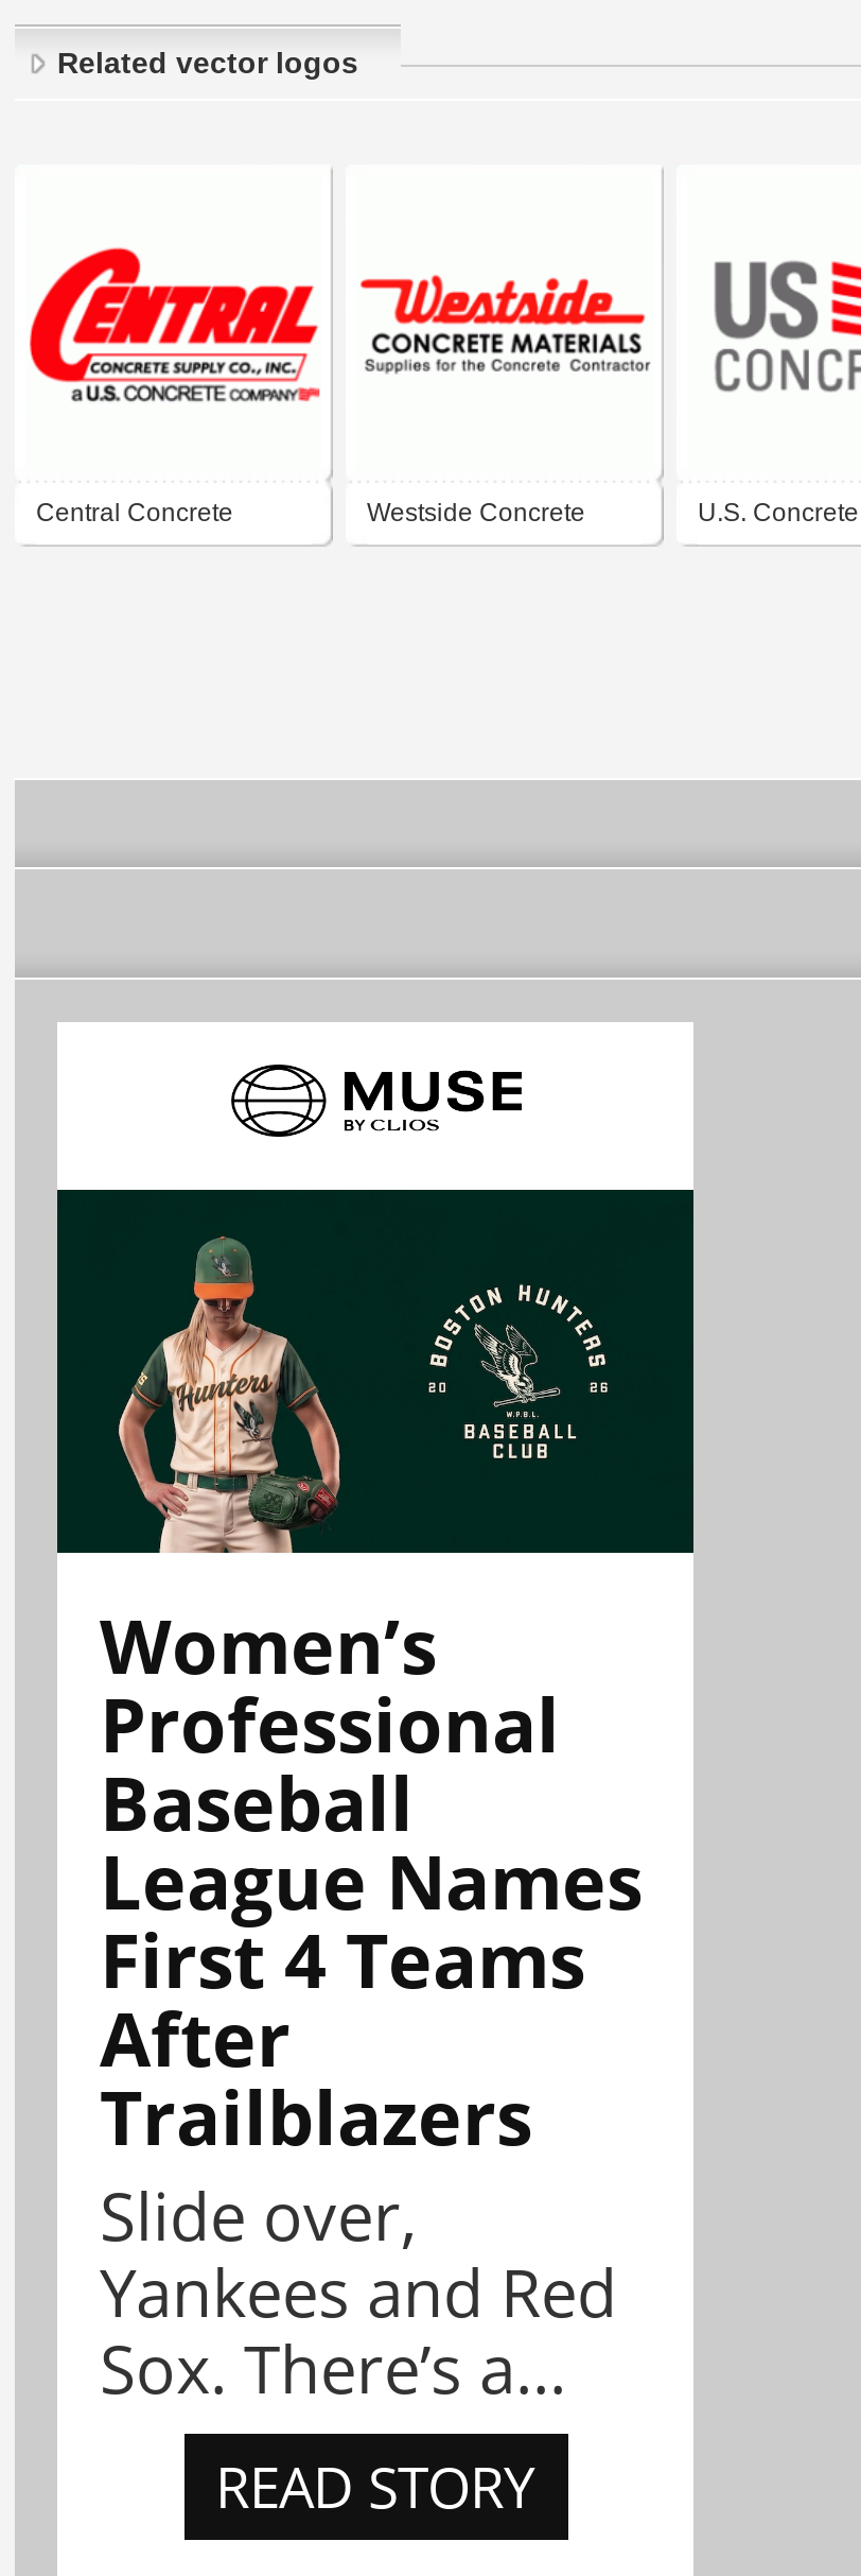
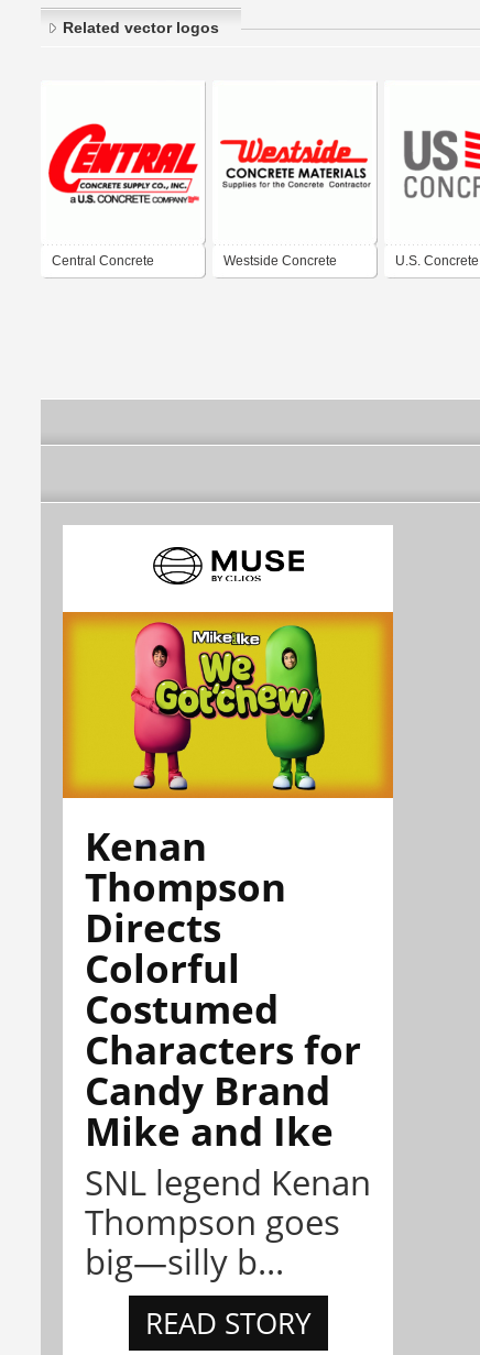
[55,1188,696,2413] [image] | Women’s | Professional | Baseball | League Names | First 4 Teams | After | Trailblazers | Slide over, | Yankees and Red | Sox. There’s a... -> [62,611,394,1284] [image] | Kenan | Thompson | Directs | Colorful | Costumed | Characters for | Candy Brand | Mike and Ike | SNL legend Kenan | Thompson goes | big—silly b...

